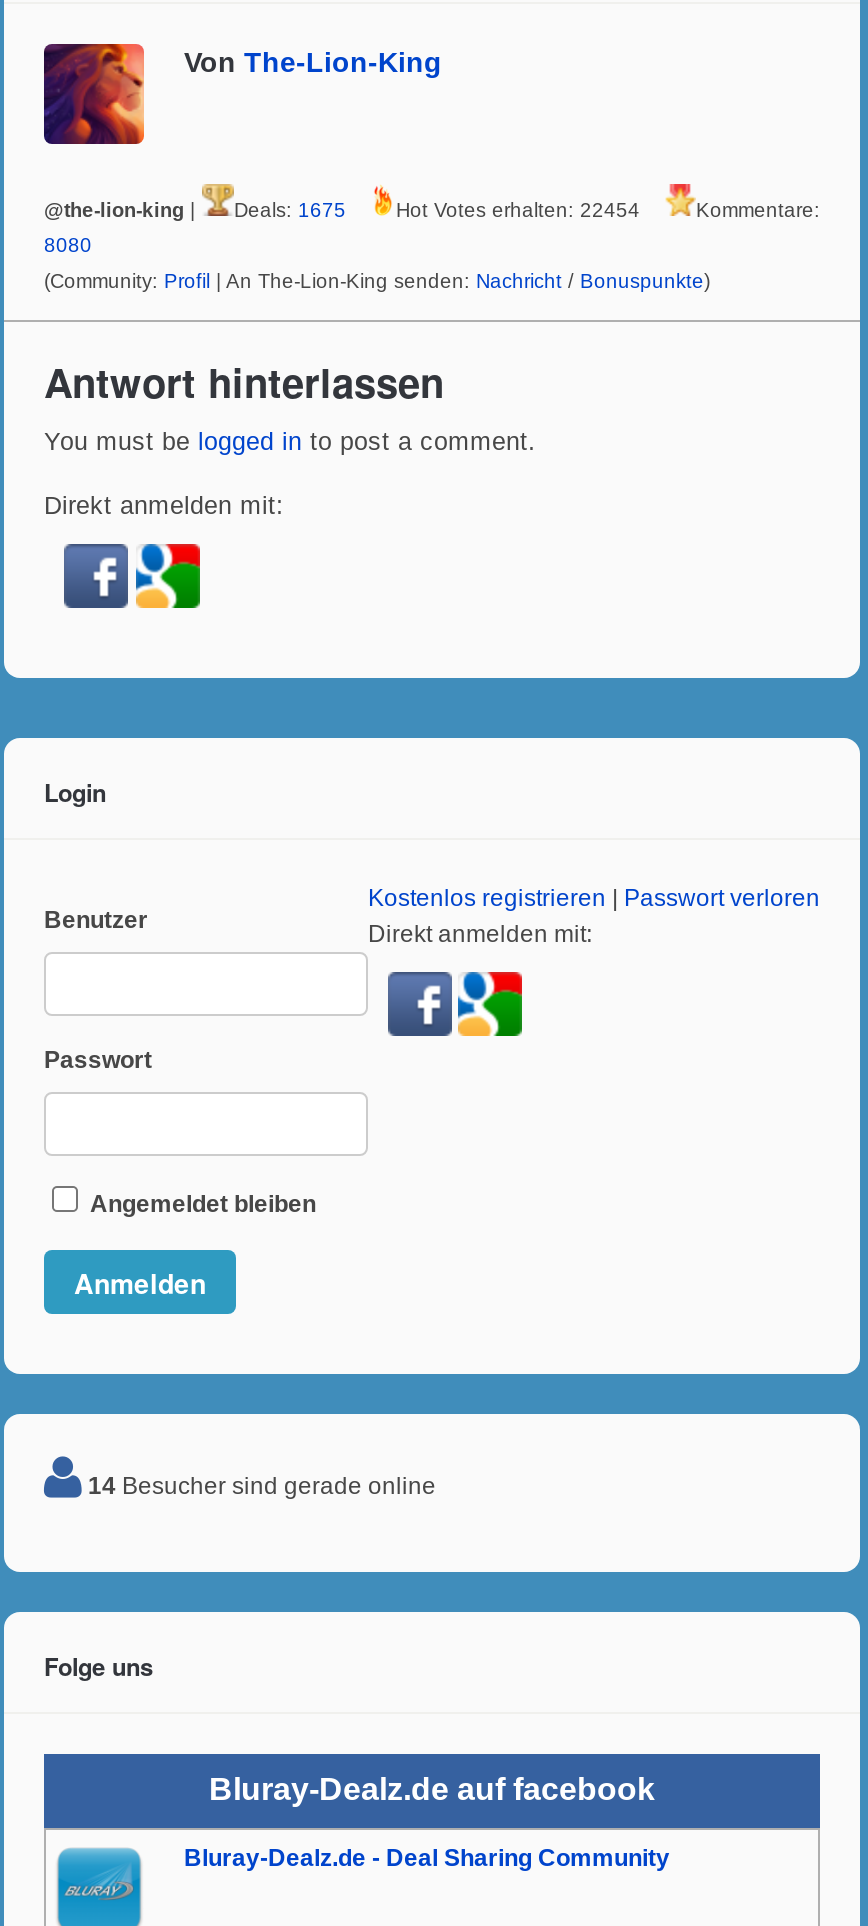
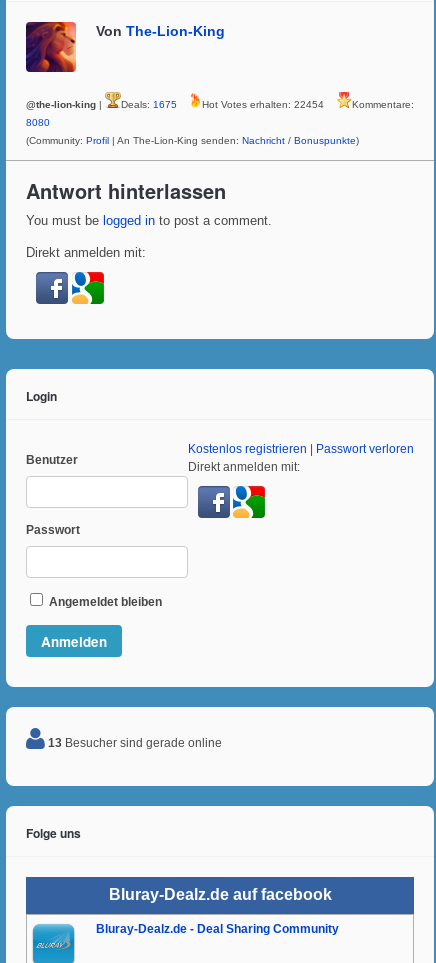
[88,1472,436,1500] 14 Besucher sind gerade online -> [48,736,222,750] 13 Besucher sind gerade online

